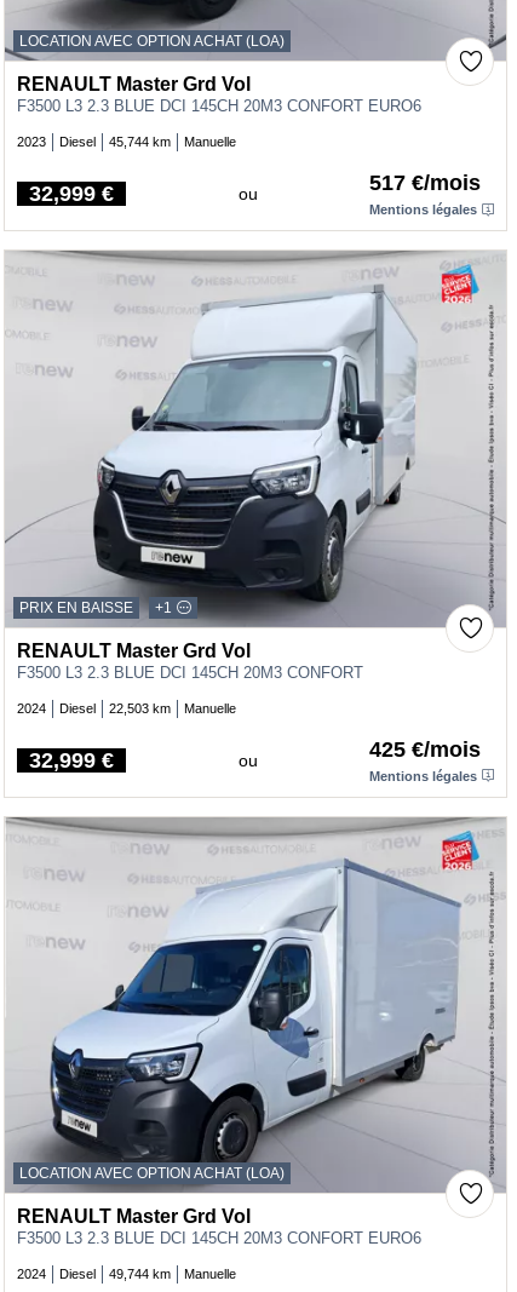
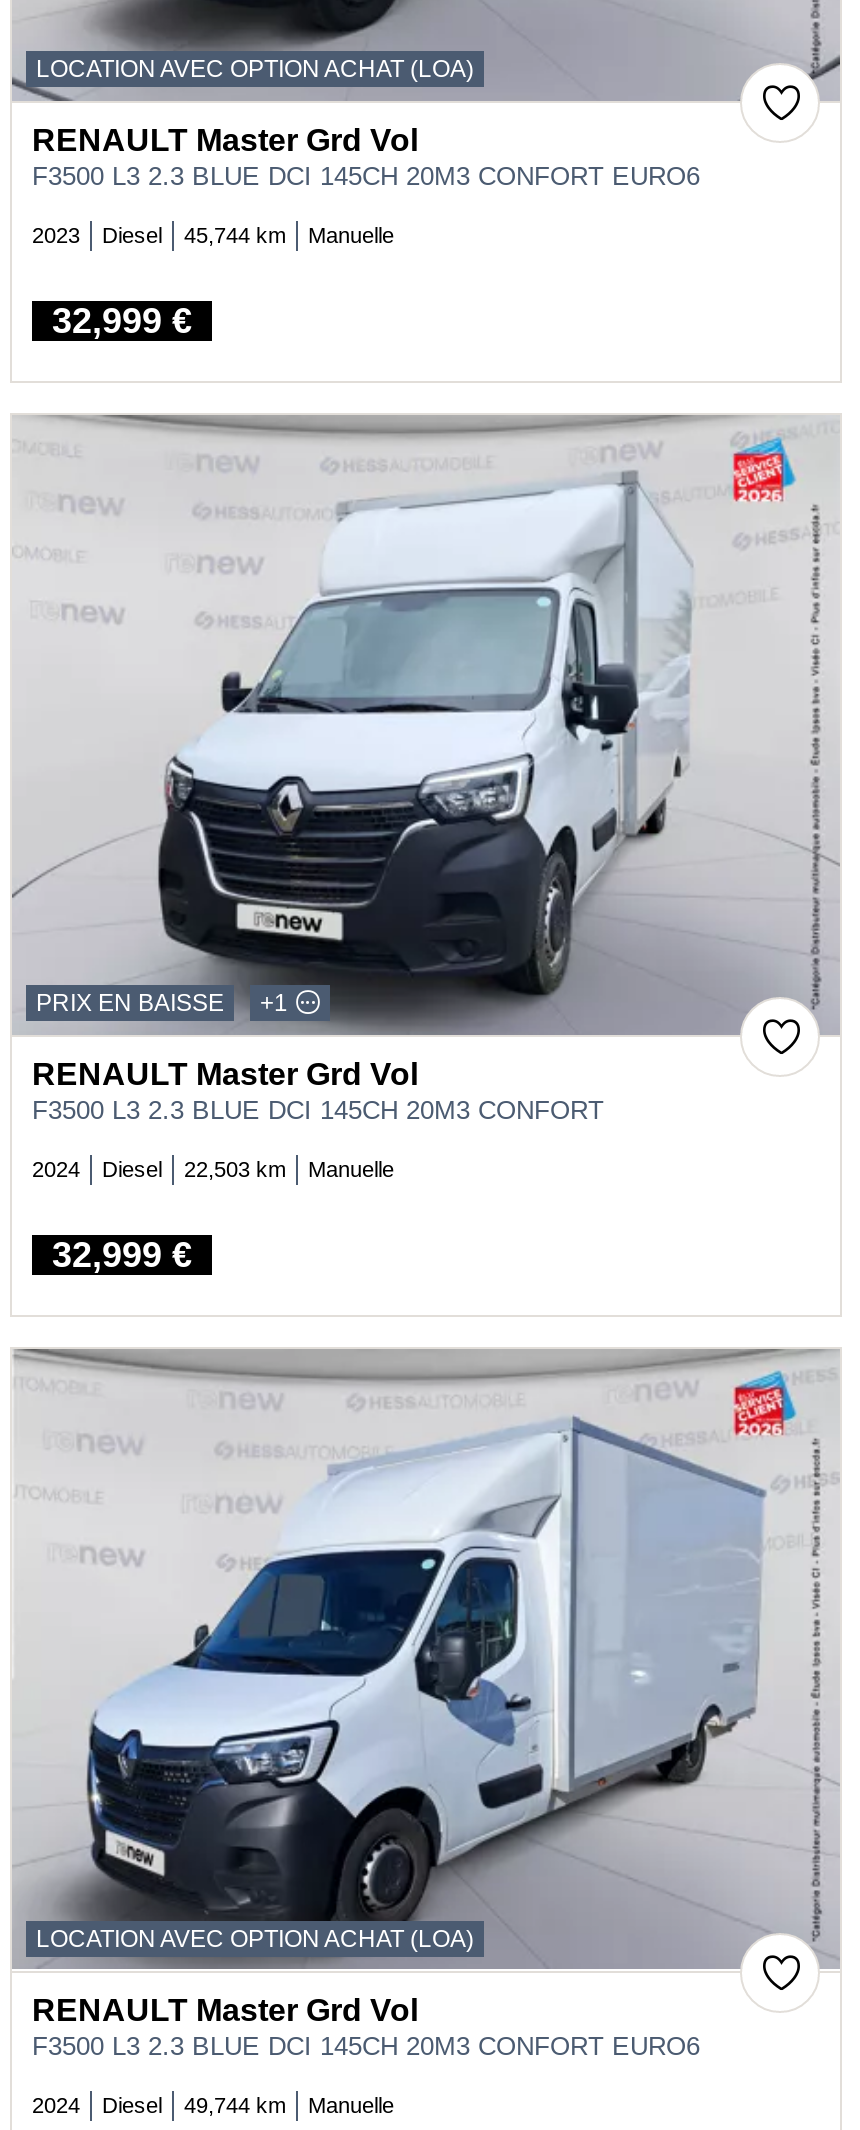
[238,171,481,217] ou | 517 €/mois | Mentions légales -> none
[238,737,481,783] ou | 425 €/mois | Mentions légales -> none

